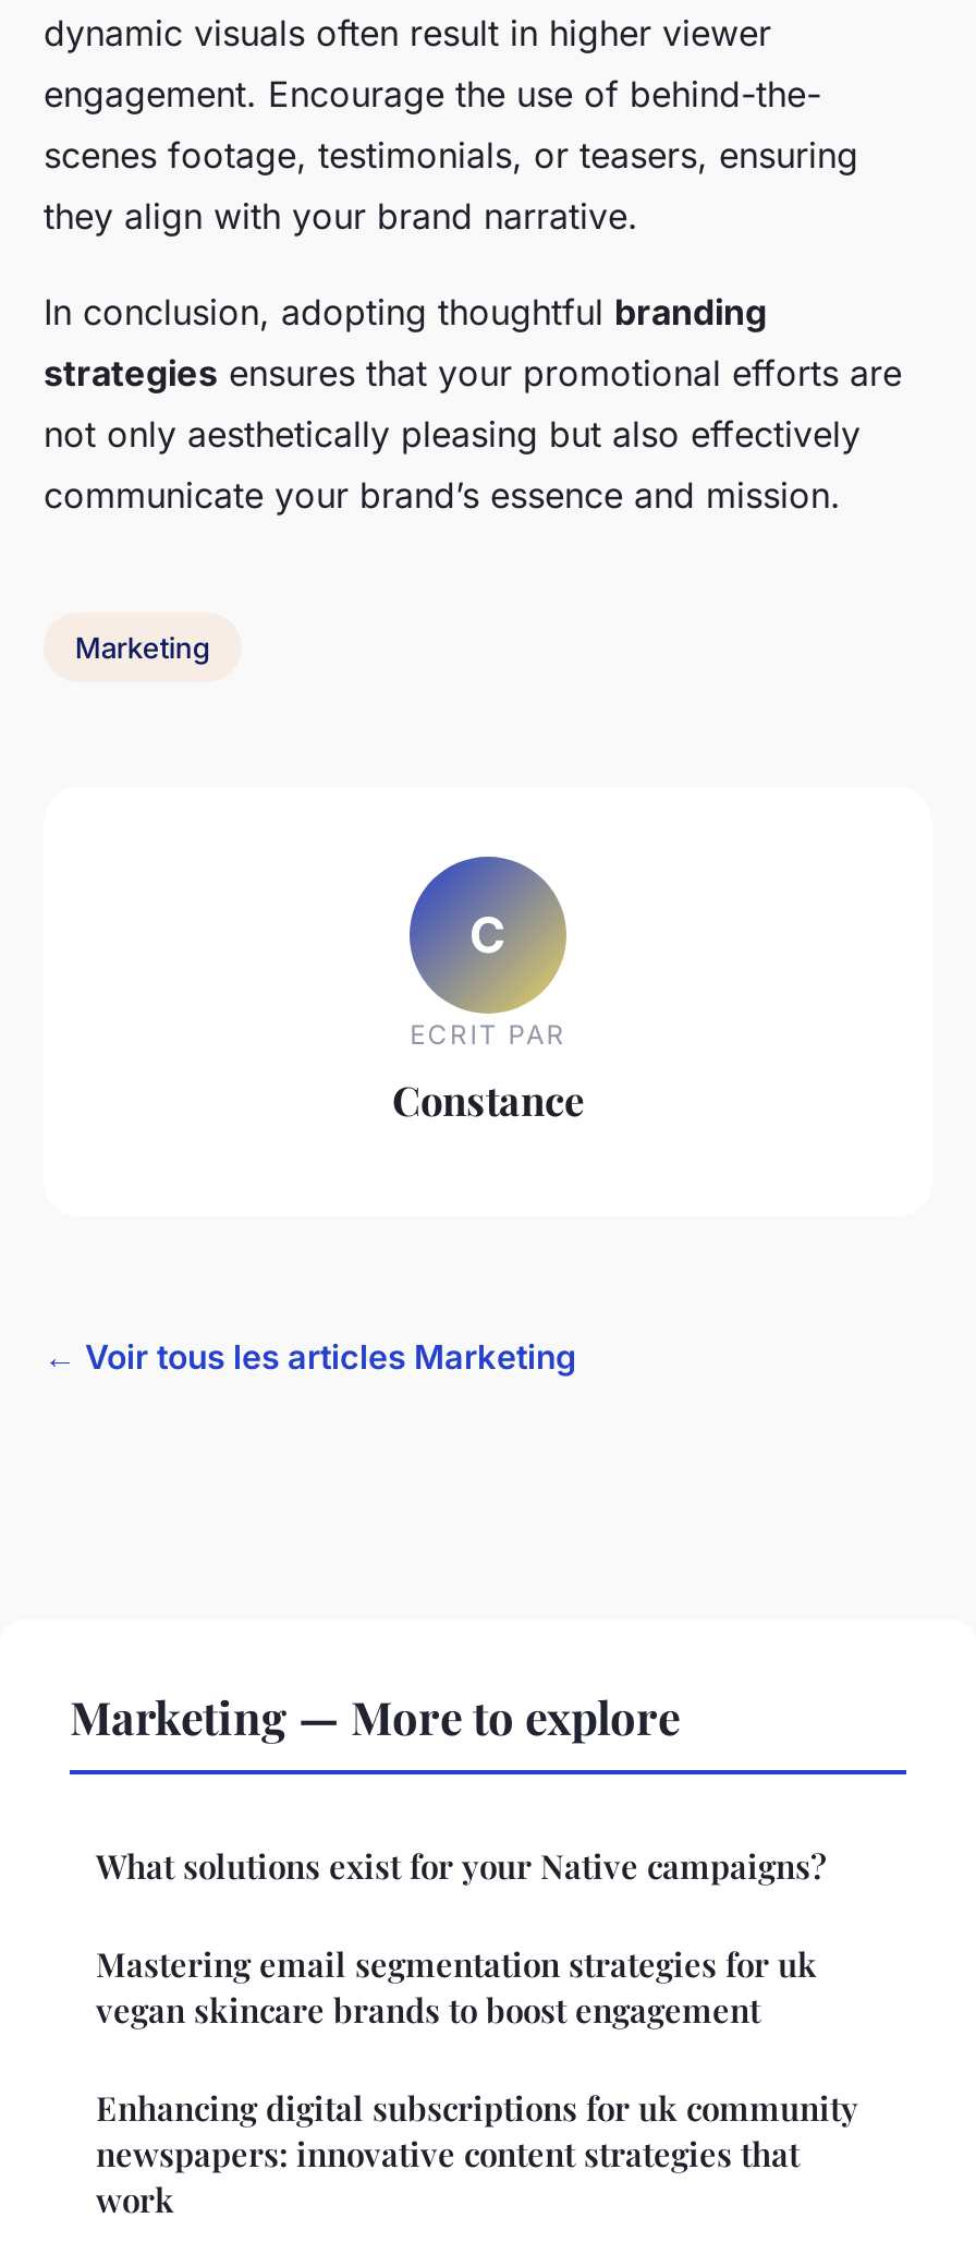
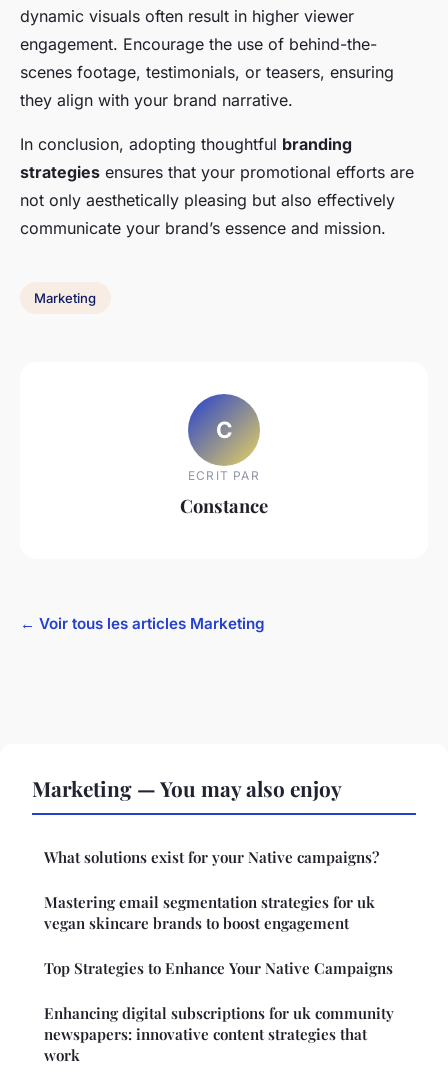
[70,1685,680,1747] Marketing — More to explore -> [32,774,342,802] Marketing — You may also enjoy
none -> [44,958,393,978] Top Strategies to Enhance Your Native Campaigns

